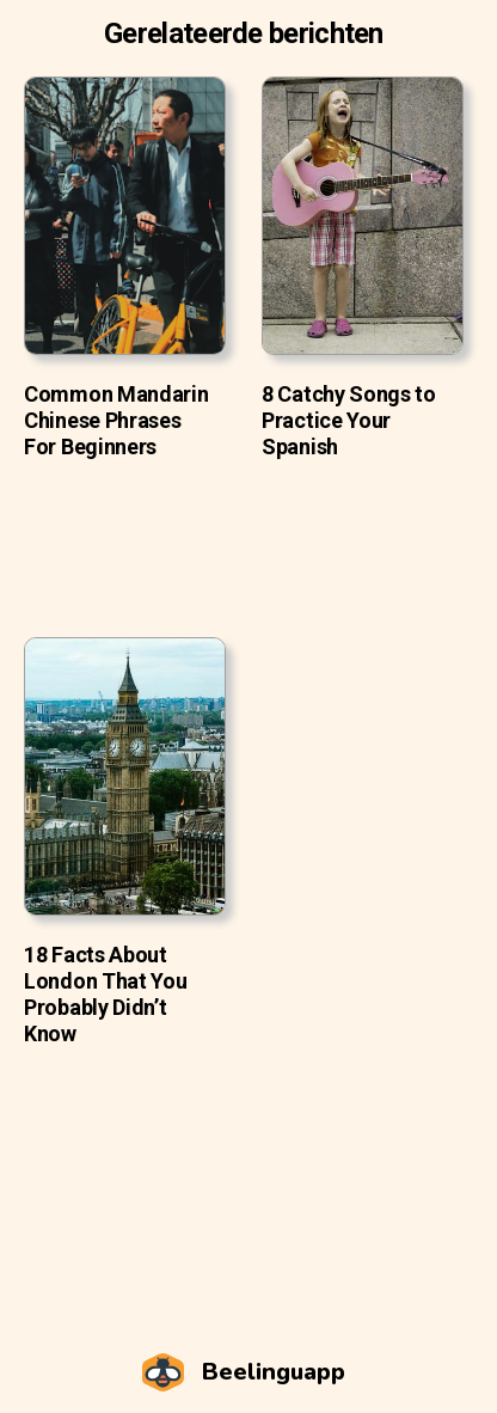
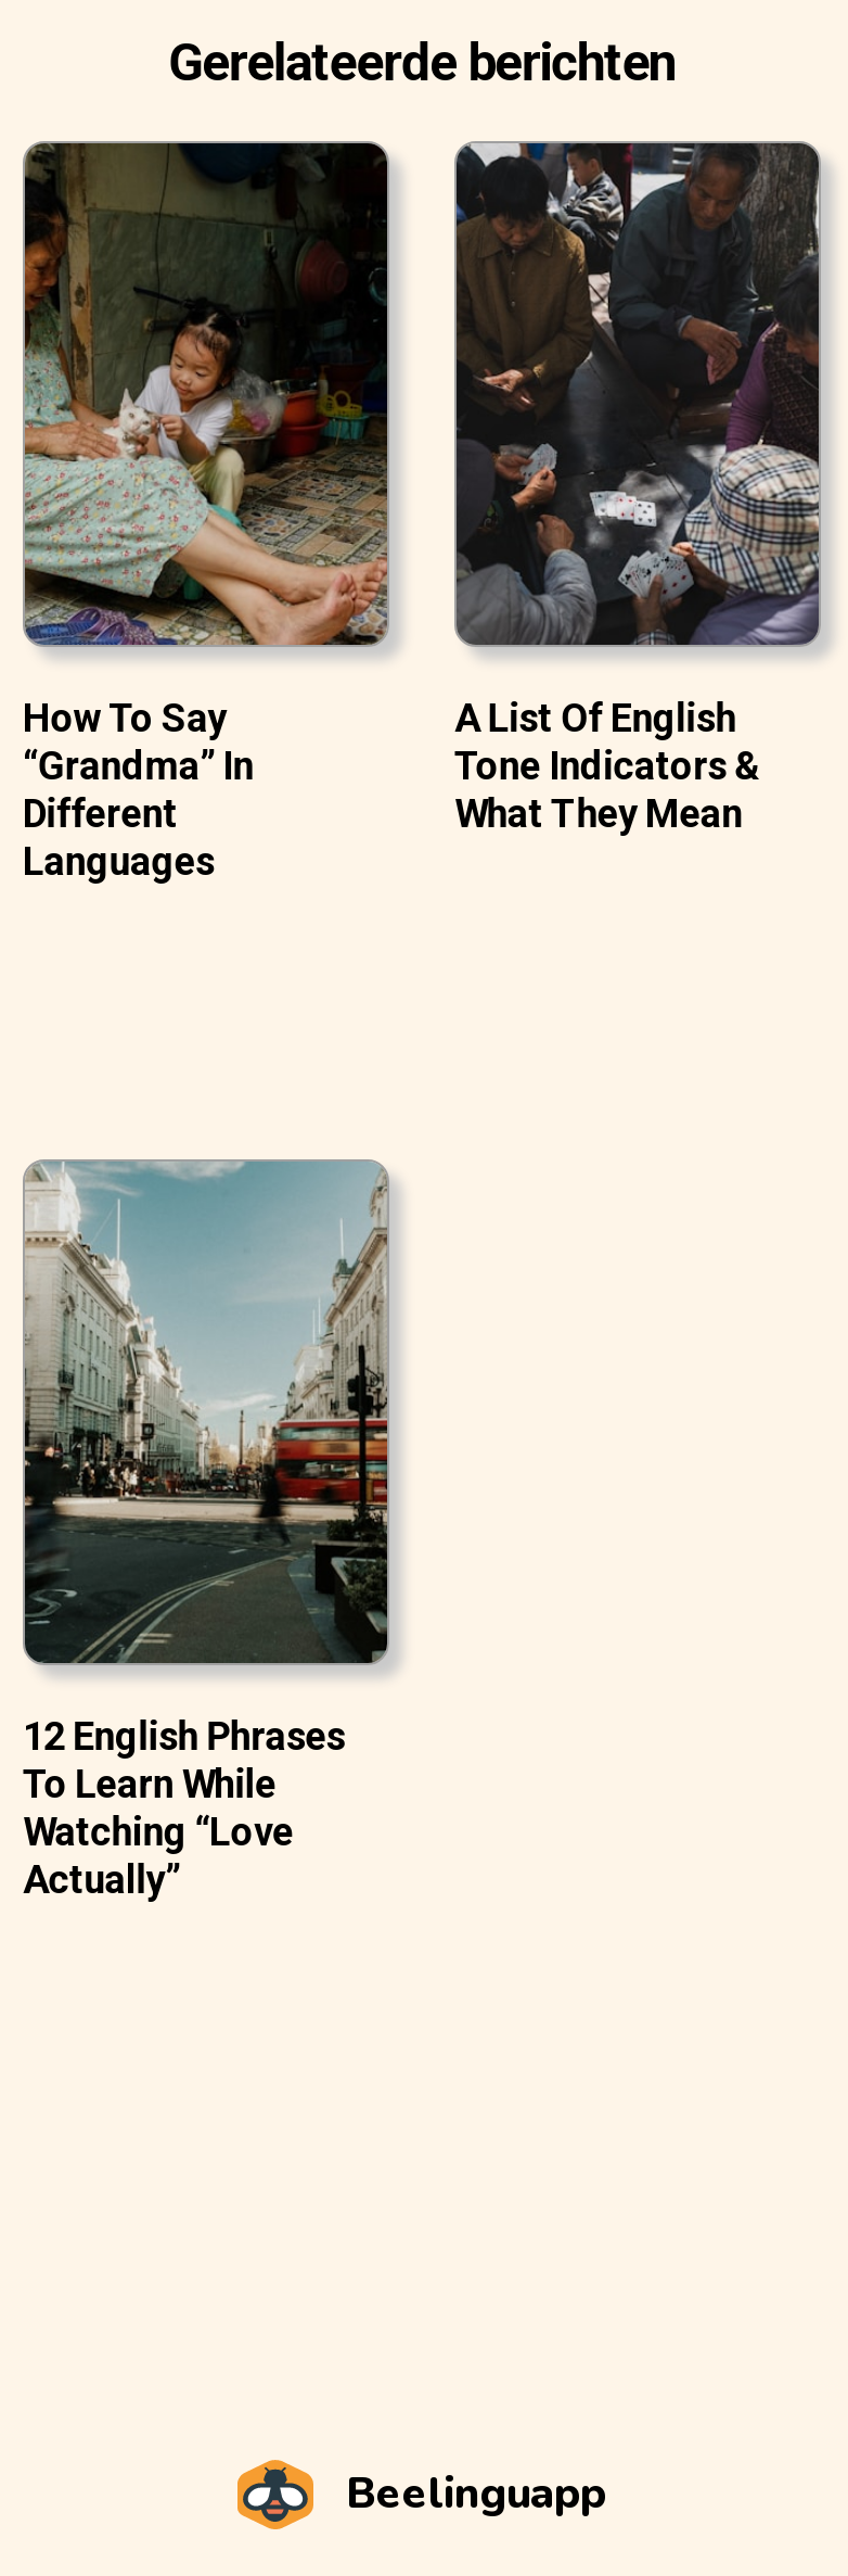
[24,77,226,459] [image] | Common Mandarin | Chinese Phrases | For Beginners -> [23,141,389,884] [image] | How To Say | “Grandma” In | Different | Languages
[262,77,462,459] [image] | 8 Catchy Songs to | Practice Your | Spanish -> [454,141,819,836] [image] | A List Of English | Tone Indicators & | What They Mean
[24,638,226,1046] [image] | 18 Facts About | London That You | Probably Didn’t | Know -> [23,1159,389,1902] [image] | 12 English Phrases | To Learn While | Watching “Love | Actually”

